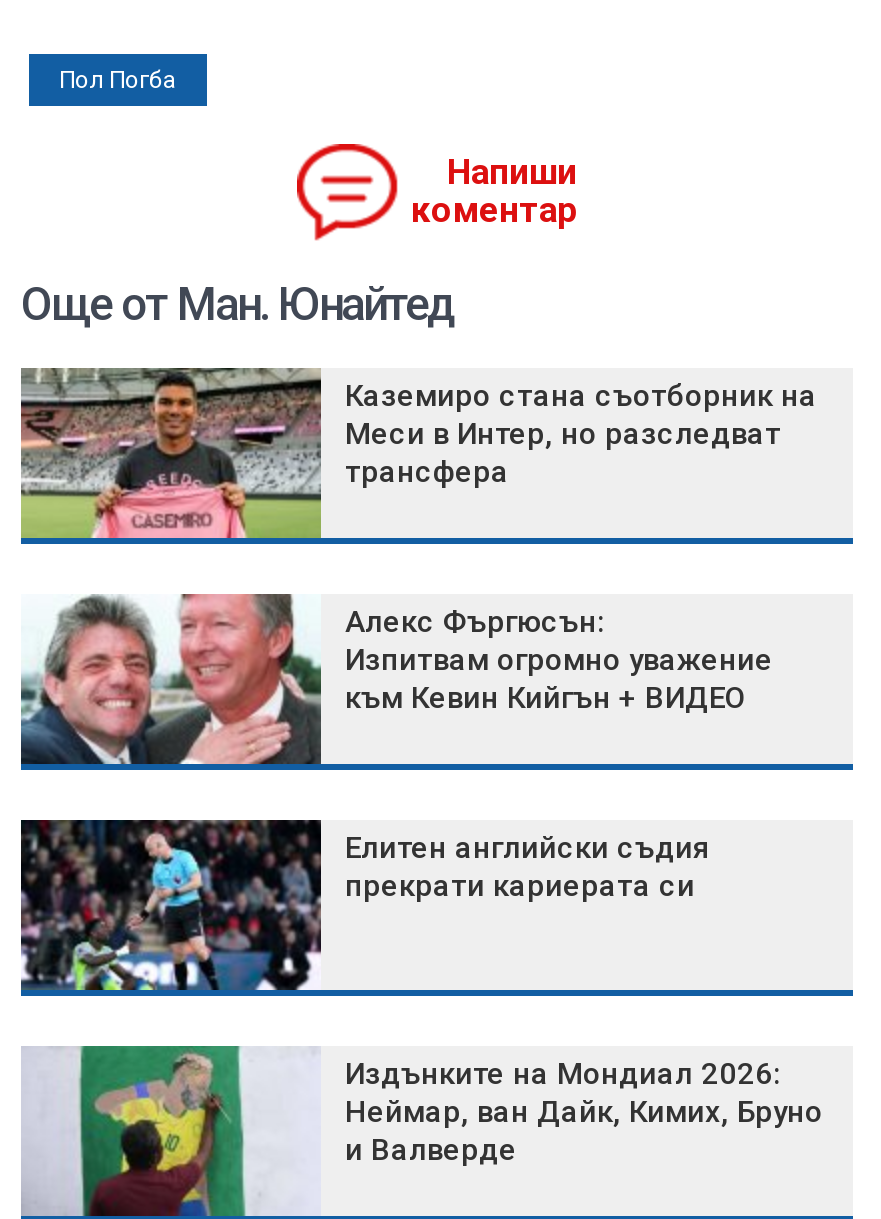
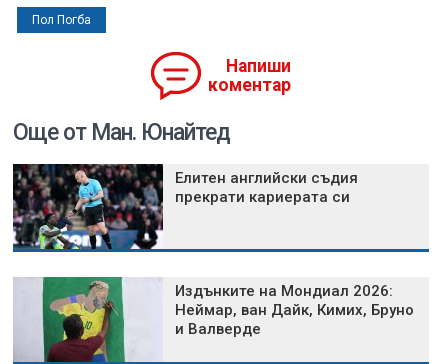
[19,366,817,540] [image] | Каземиро стана съотборник на | Меси в Интер, но разследват | трансфера -> none
[21,592,853,772] [image] | Алекс Фъргюсън: | Изпитвам огромно уважение | към Кевин Кийгън + ВИДЕО -> none

